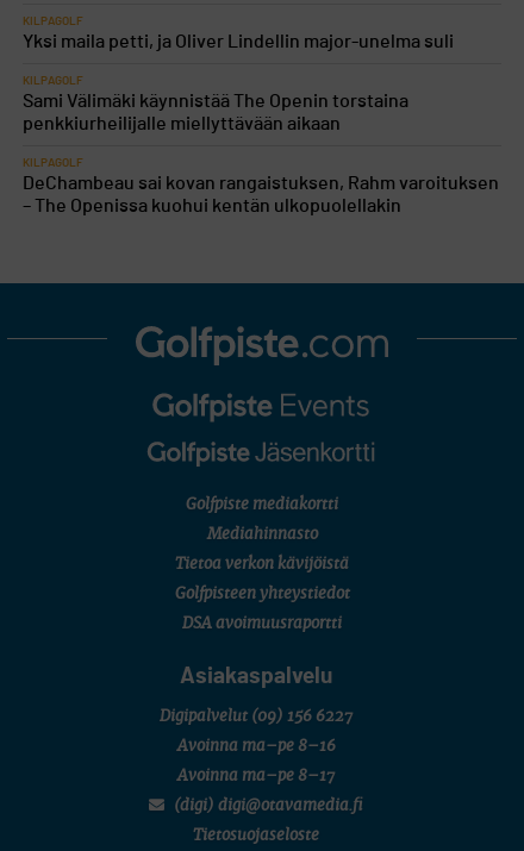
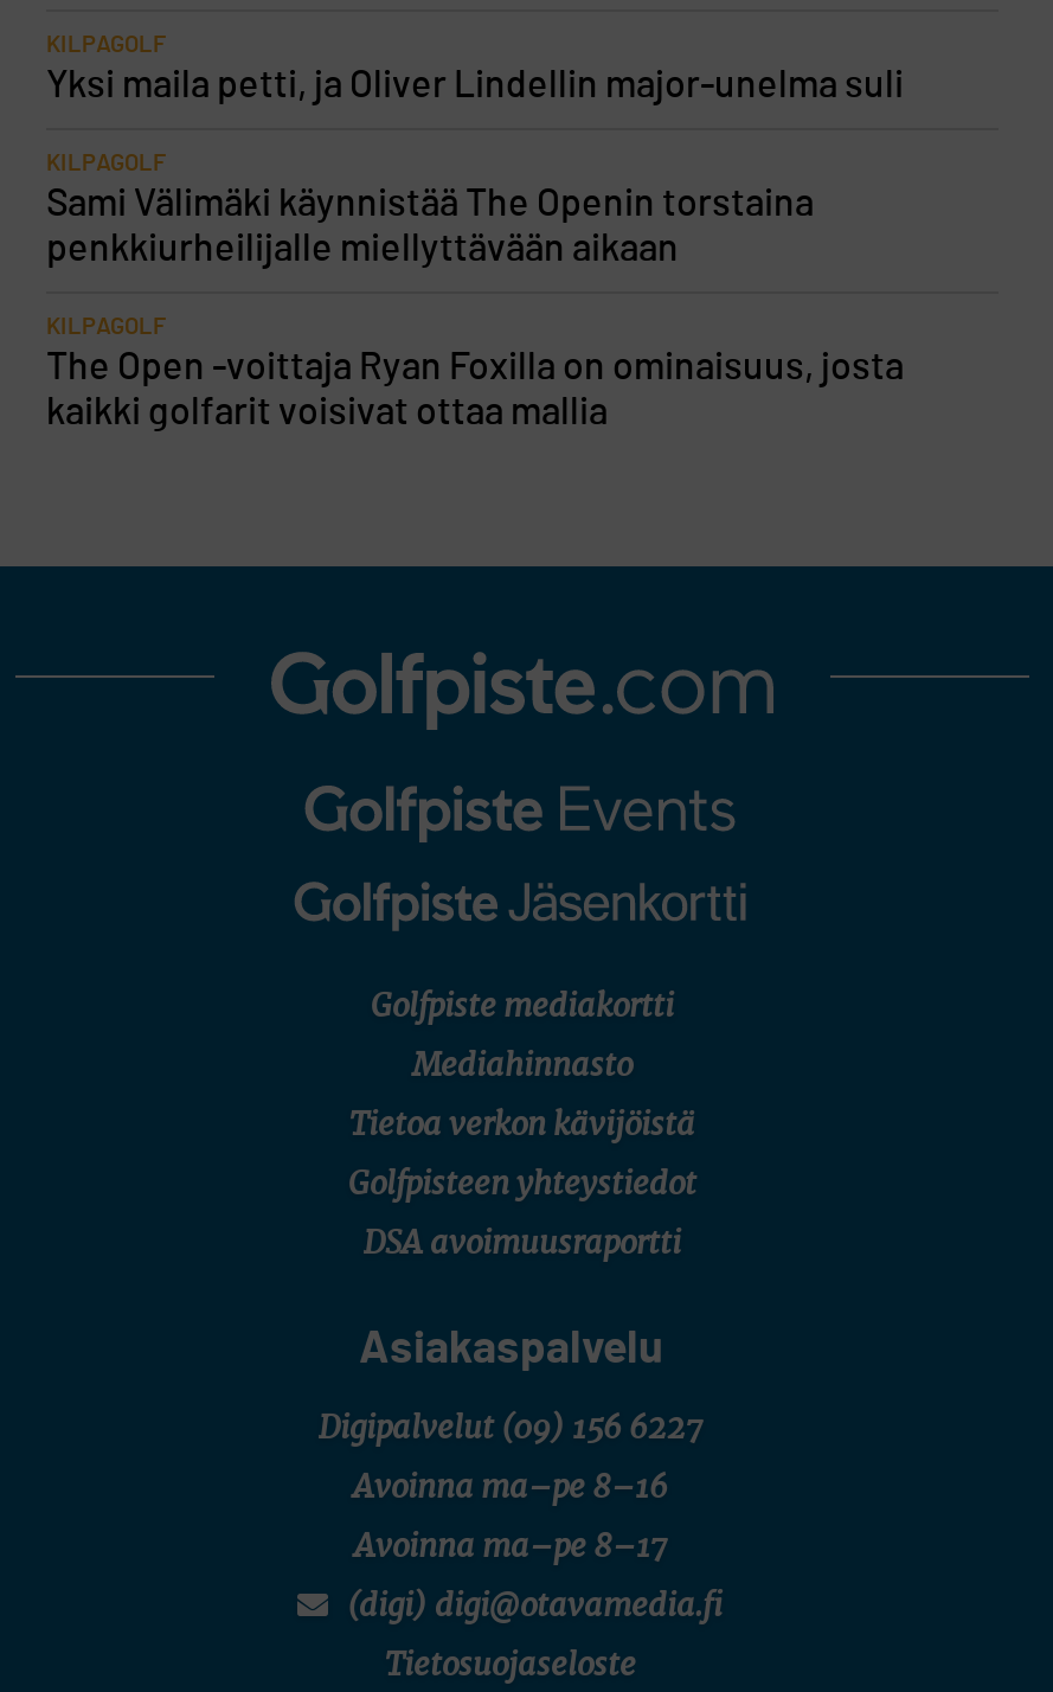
[23,174,499,216] DeChambeau sai kovan rangaistuksen, Rahm varoituksen | – The Openissa kuohui kentän ulkopuolellakin -> [46,349,904,432] The Open -voittaja Ryan Foxilla on ominaisuus, josta | kaikki golfarit voisivat ottaa mallia

